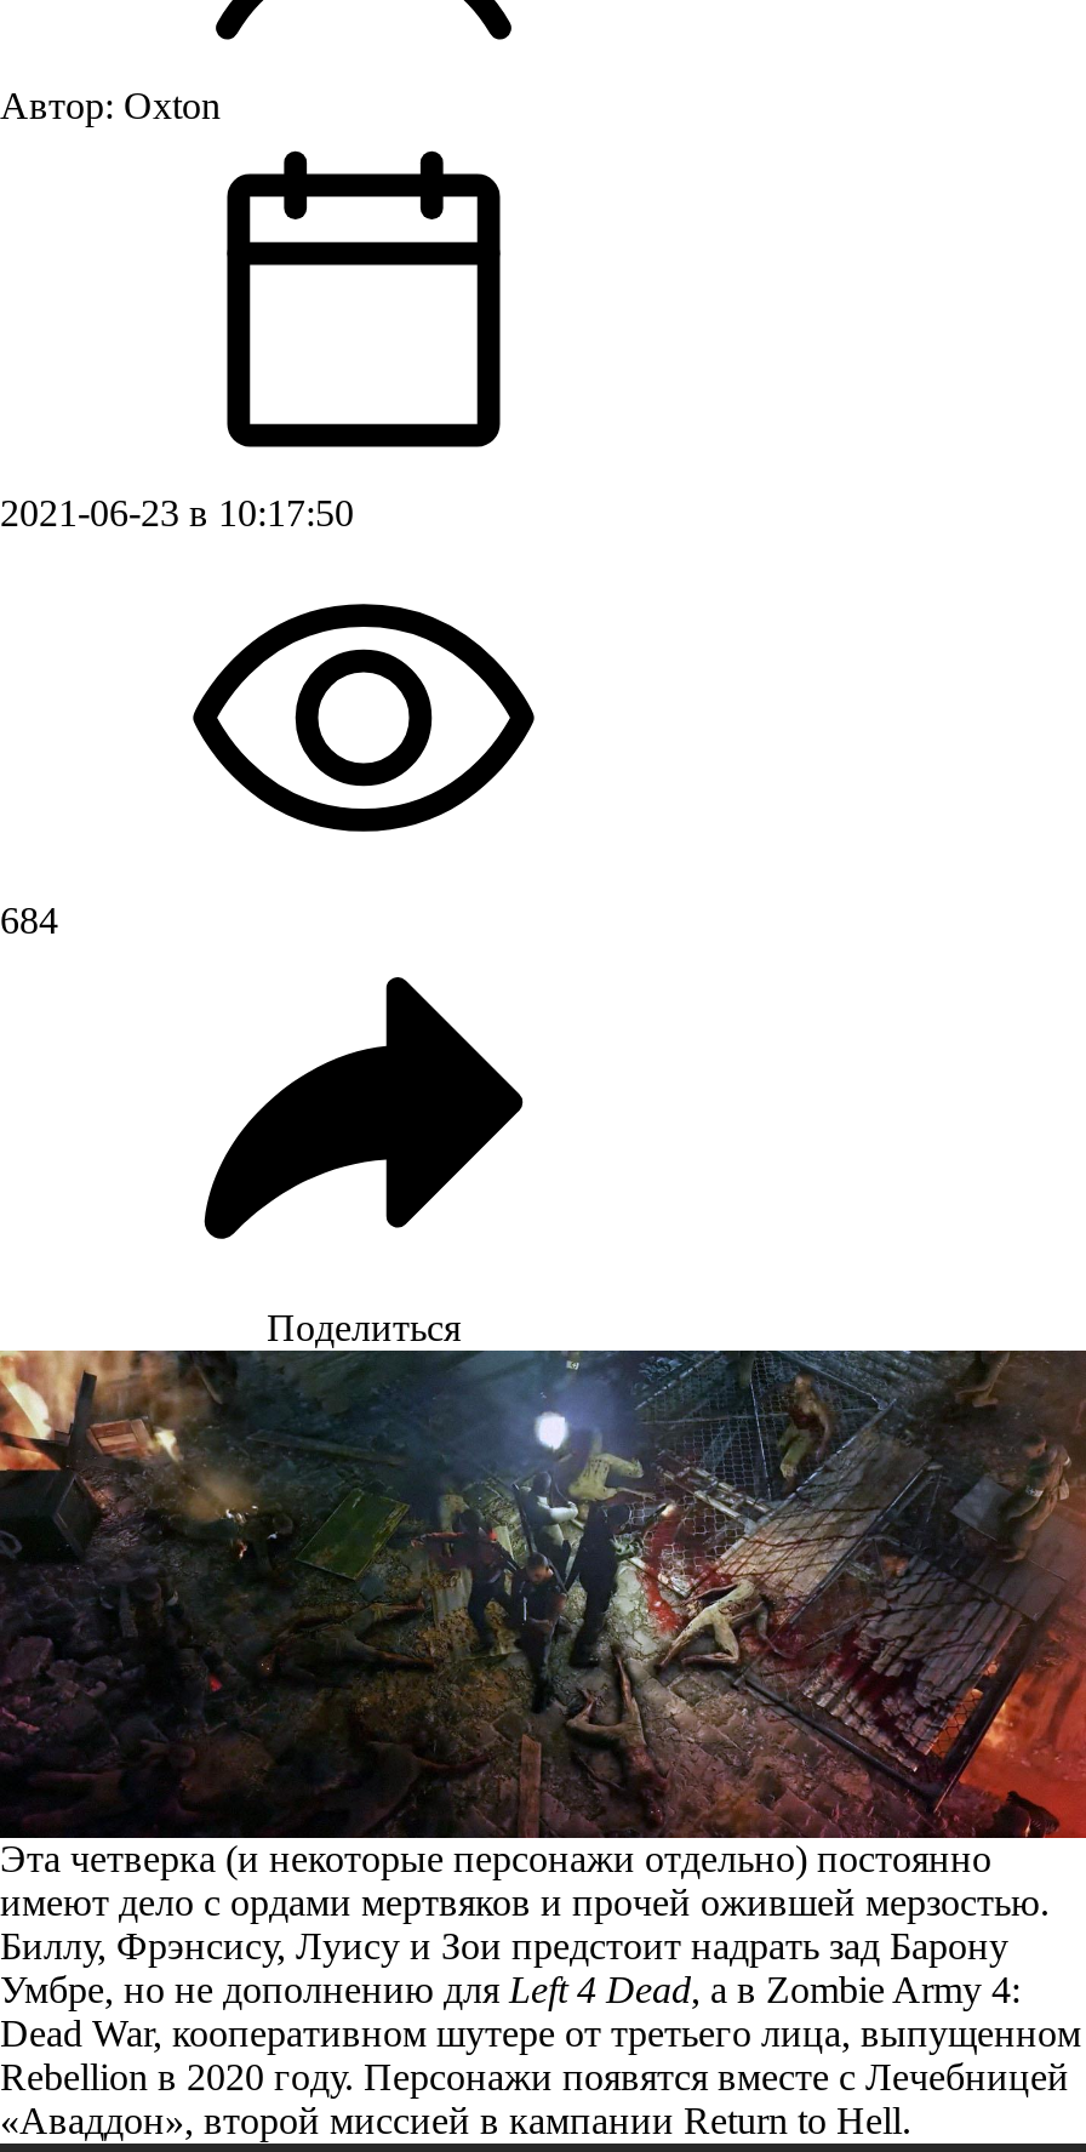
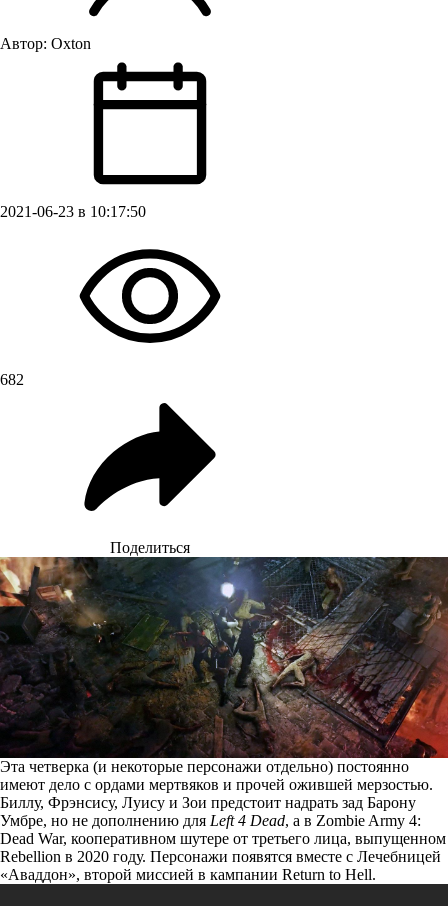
[0,900,58,941] 684 -> [0,371,24,388] 682

